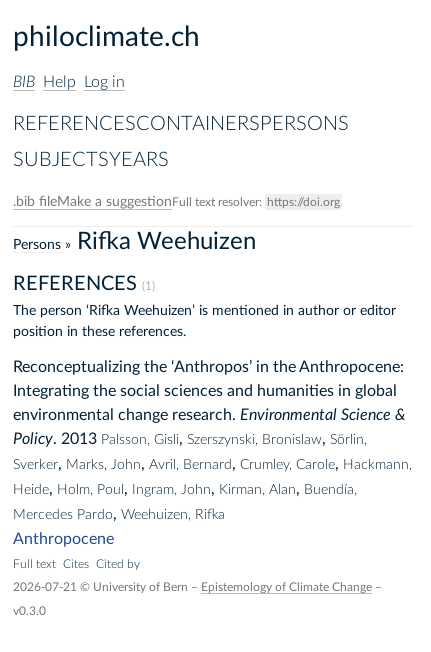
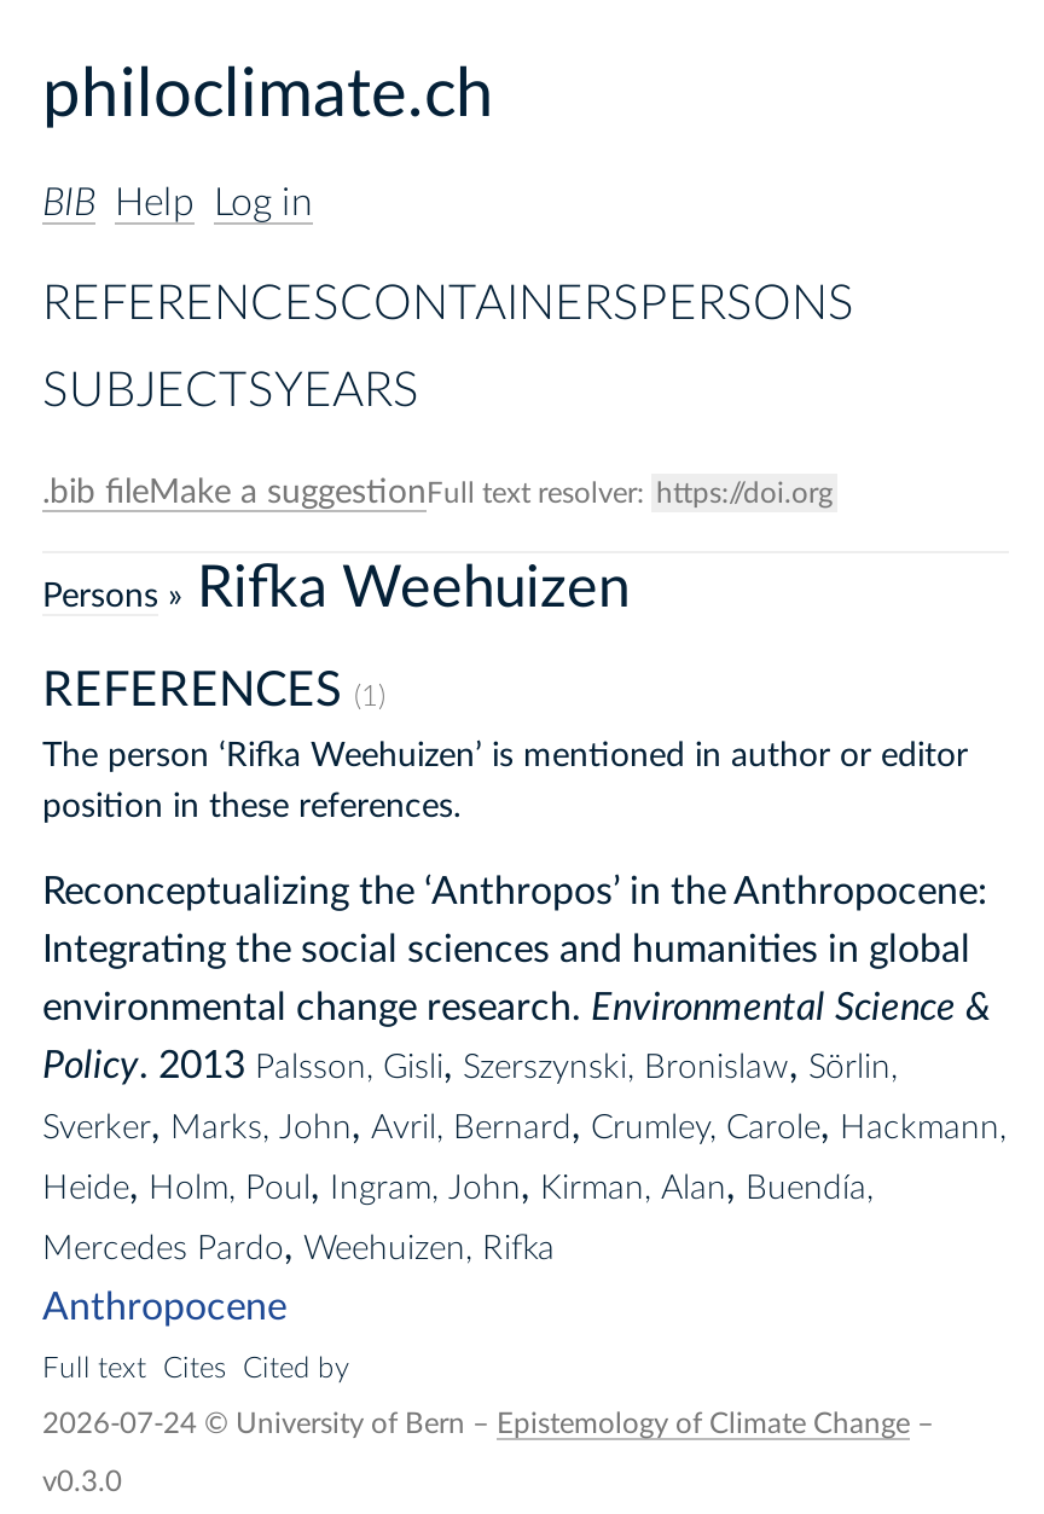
[13,581,382,593] 2026-07-21 © University of Bern – Epistemology of Climate Change – -> [42,1409,934,1438] 2026-07-24 © University of Bern – Epistemology of Climate Change –

